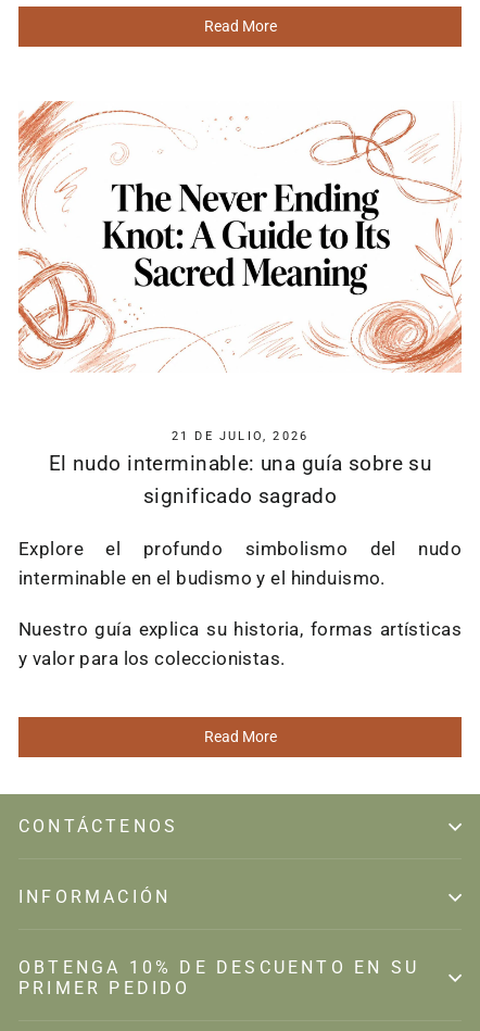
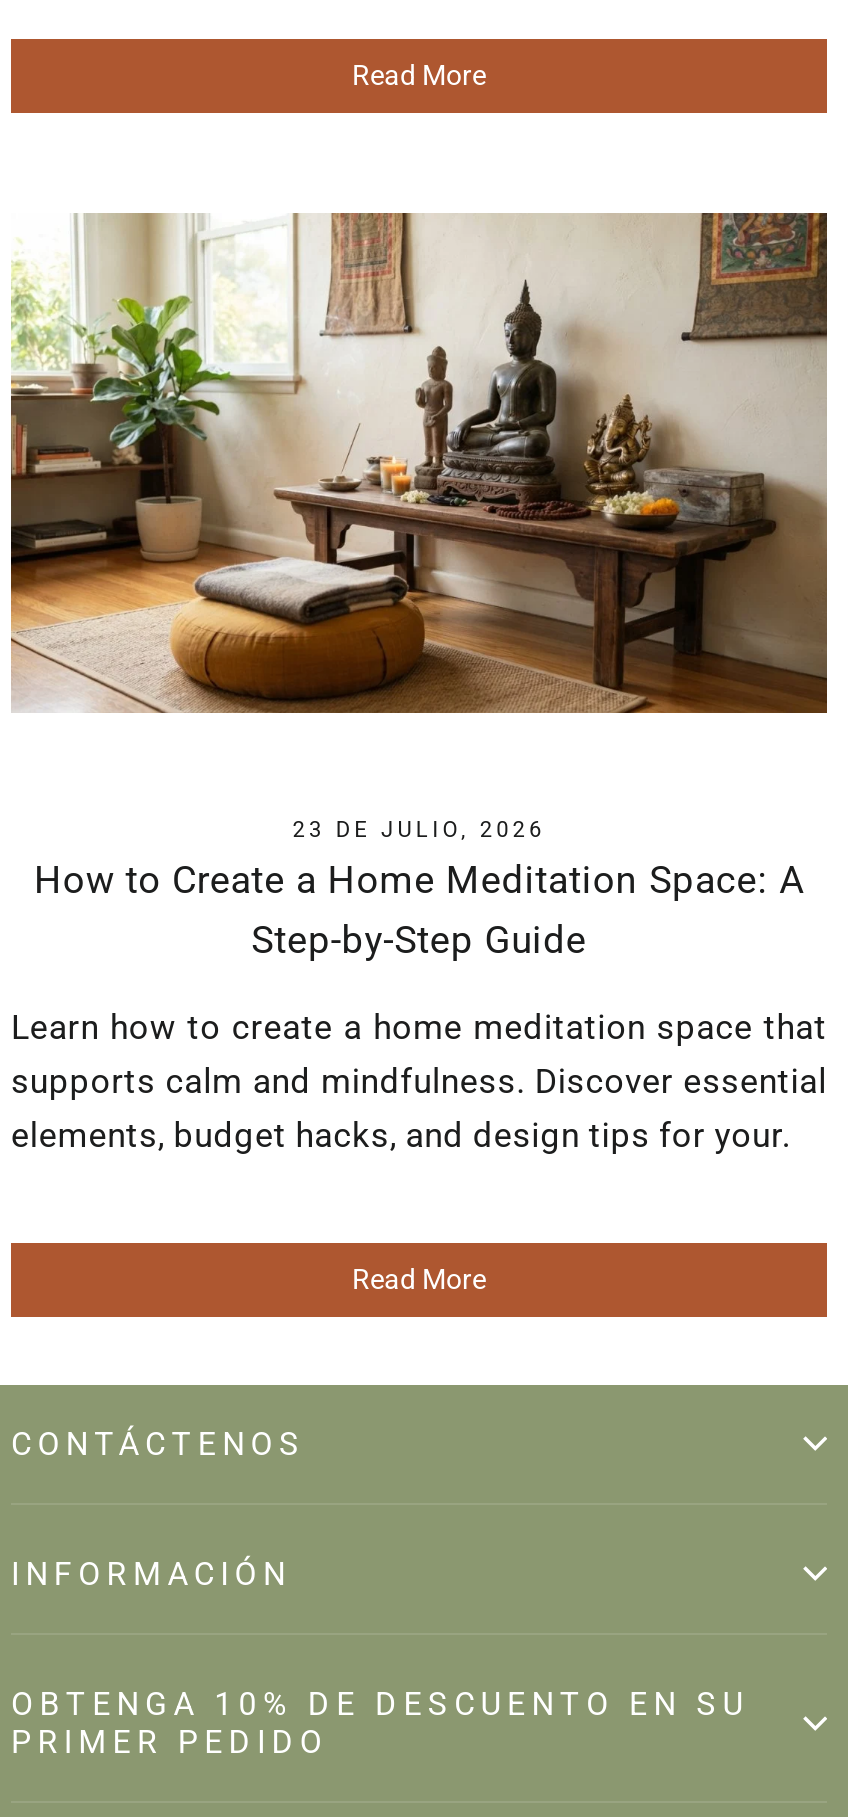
[17,101,462,374] [image] -> [9,210,829,716] [image]
[18,429,462,670] 21 DE JULIO, 2026 | El nudo interminable: una guía sobre su | significado sagrado | Explore el profundo simbolismo del nudo | interminable en el budismo y el hinduismo. | Nuestro guía explica su historia, formas artísticas | y valor para los coleccionistas. -> [11,817,827,1155] 23 DE JULIO, 2026 | How to Create a Home Meditation Space: A | Step-by-Step Guide | Learn how to create a home meditation space that | supports calm and mindfulness. Discover essential | elements, budget hacks, and design tips for your.

